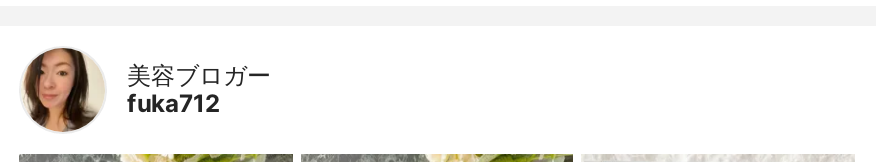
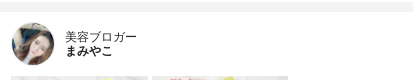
[21,48,221,132] [image] | fuka712 -> [11,22,113,66] [image] | まみやこ

